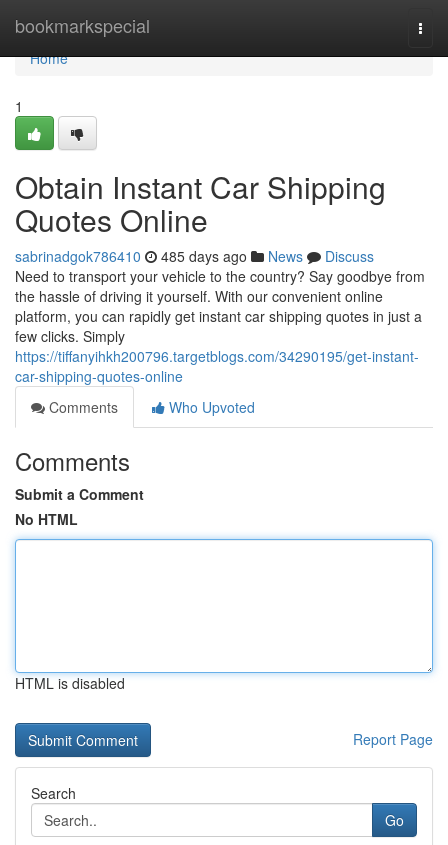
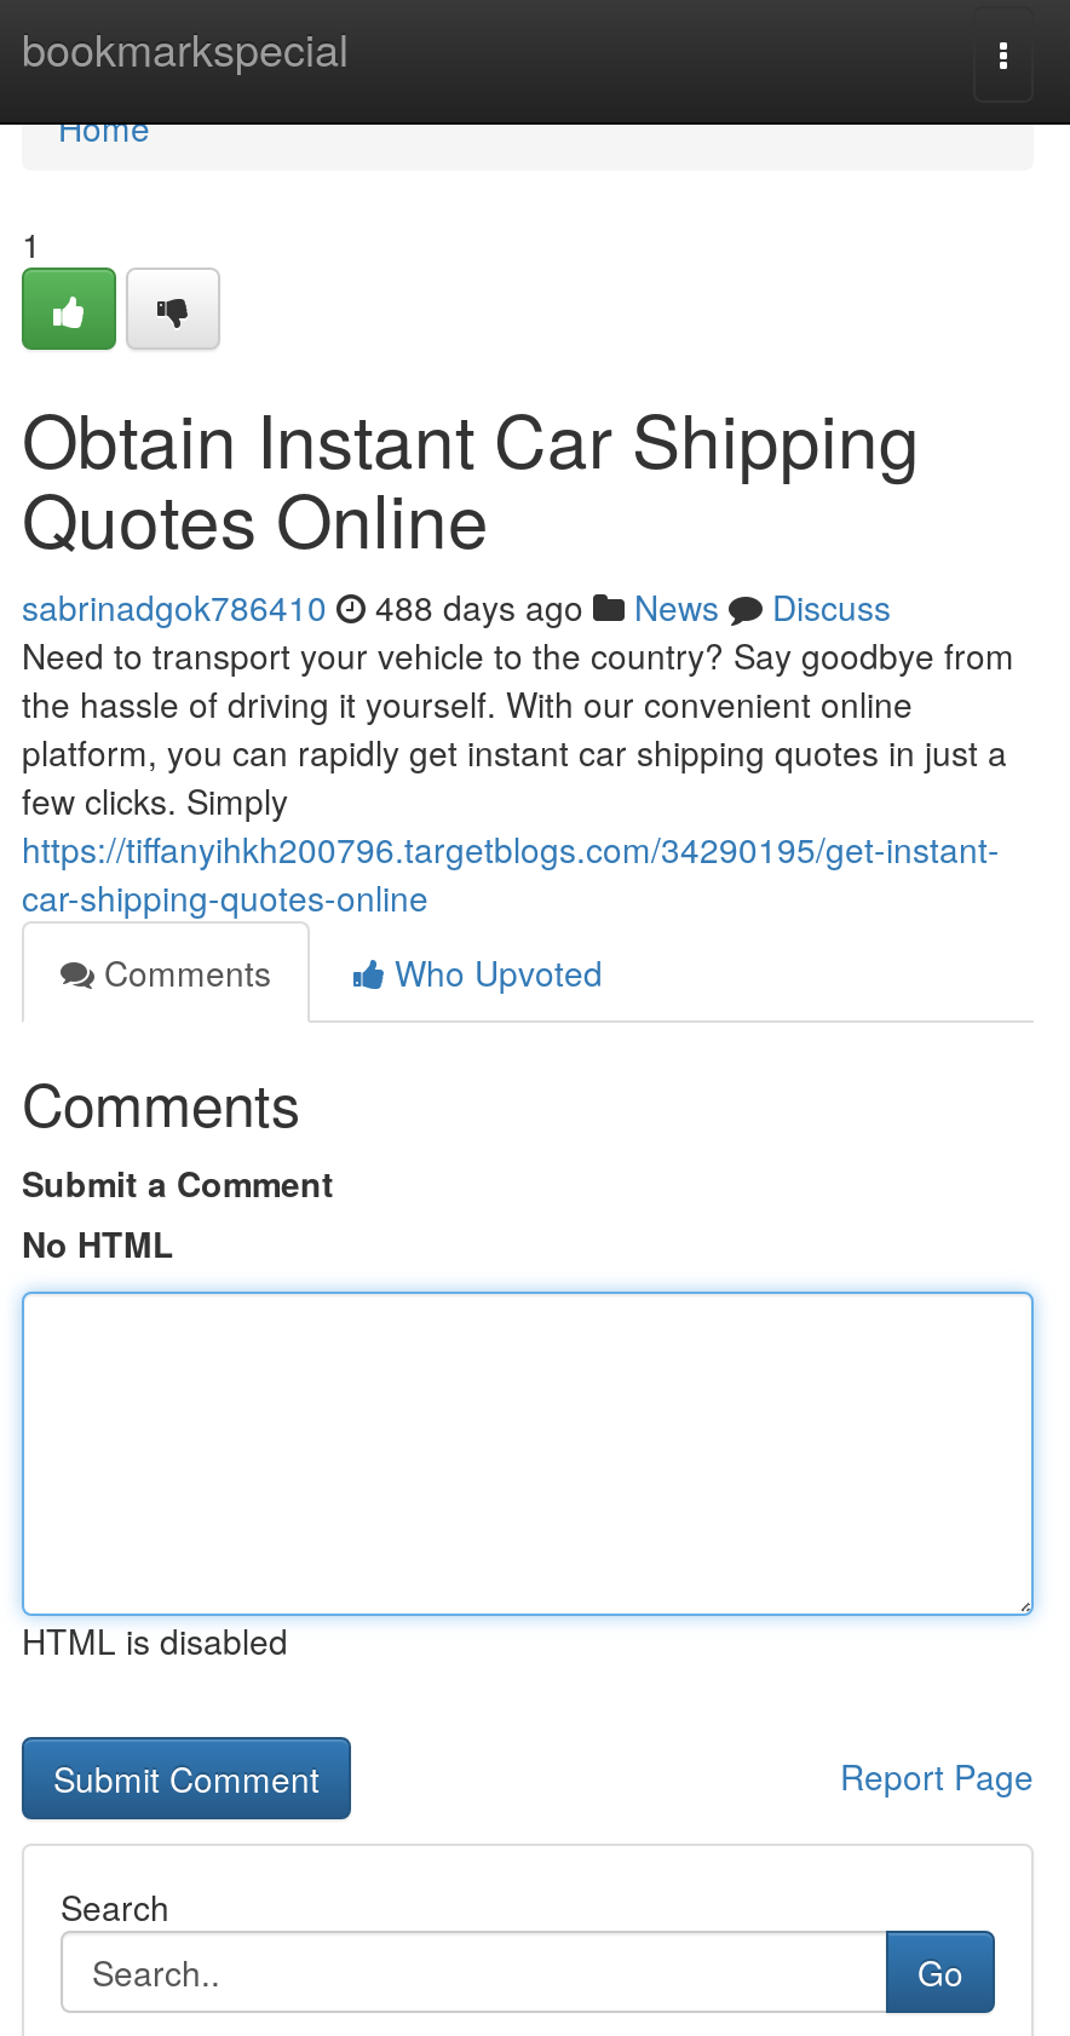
[15,246,374,266] sabrinadgok786410 485 days ago News Discuss -> [22,582,891,631] sabrinadgok786410 488 days ago News Discuss

